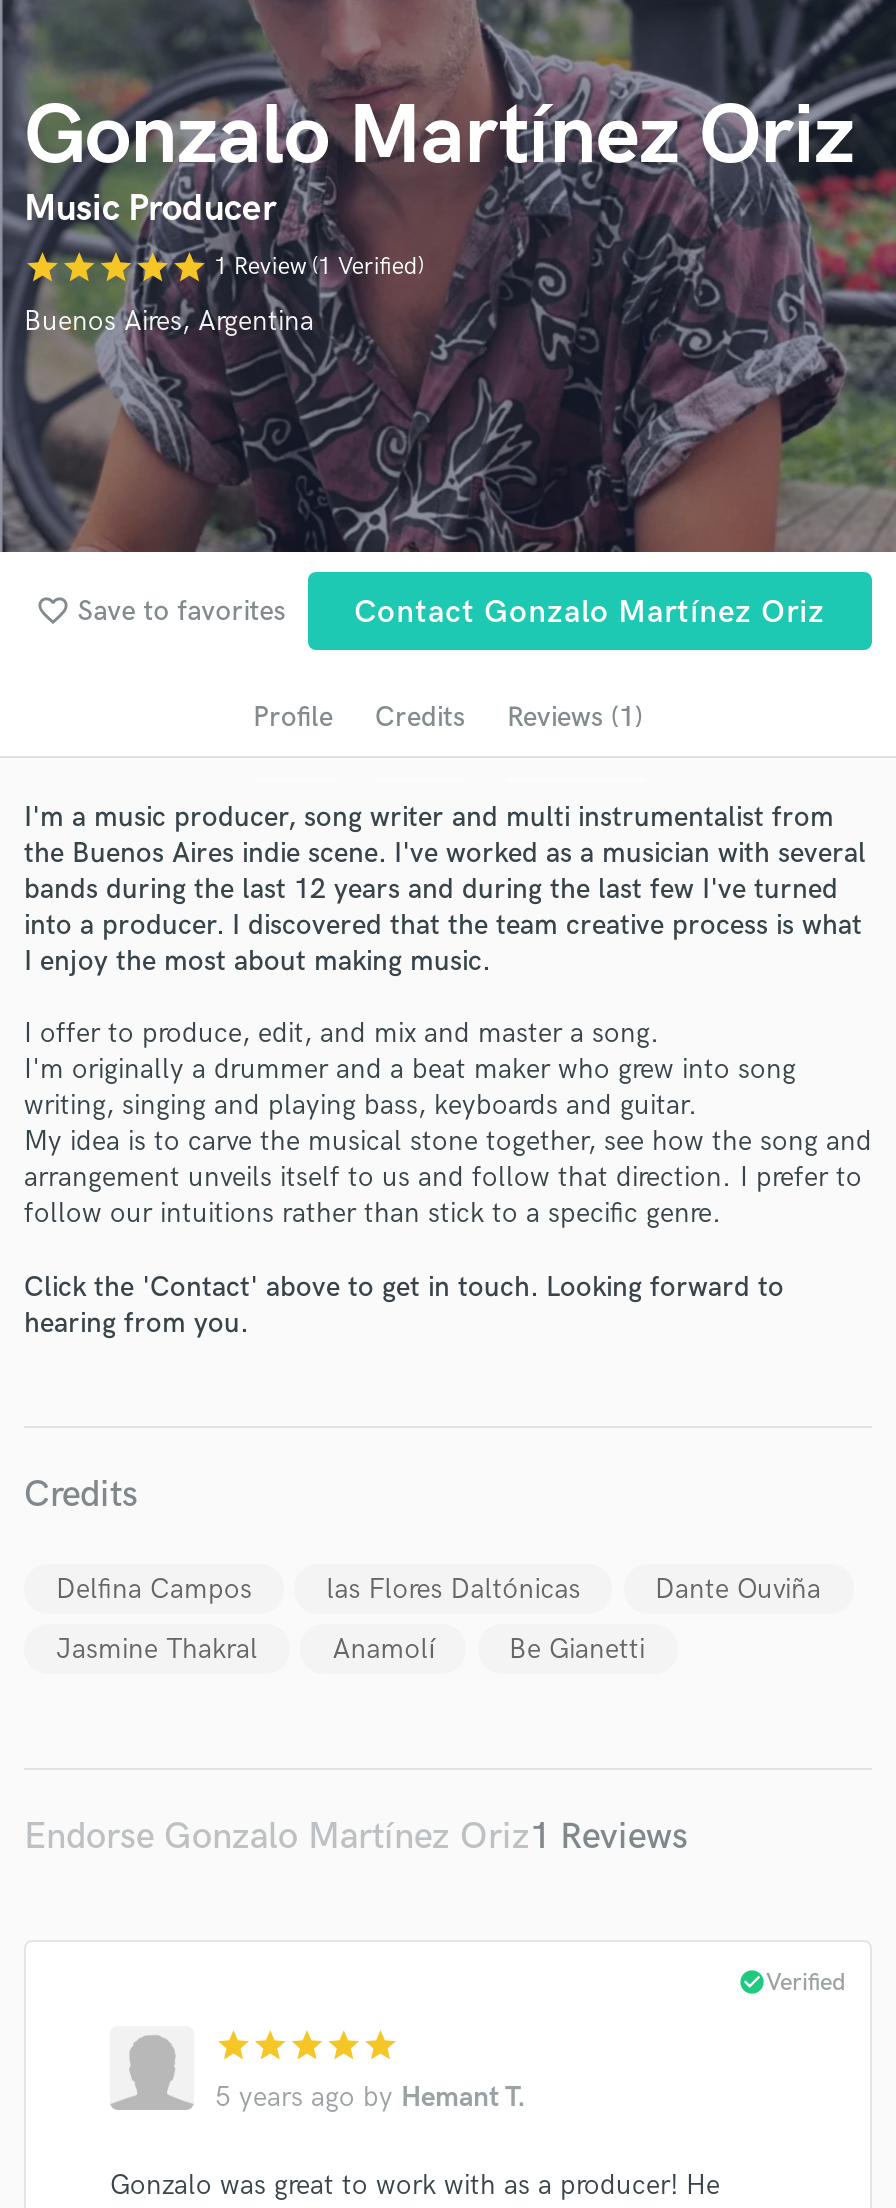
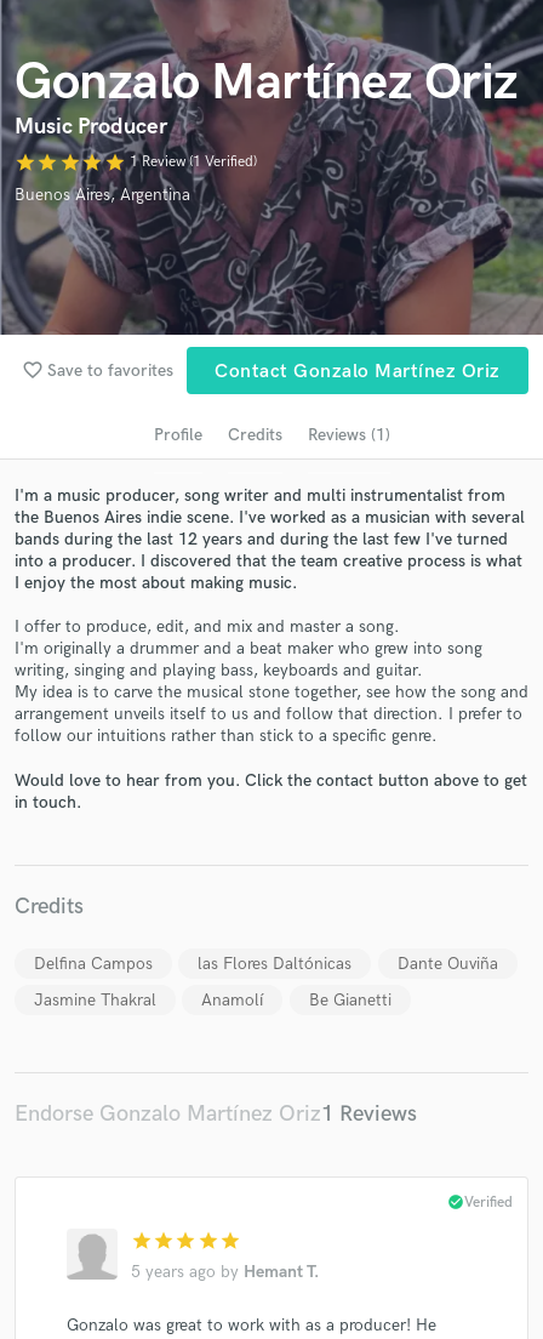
[24,1269,784,1339] Click the 'Contact' above to get in touch. Looking forward to | hearing from you. -> [15,770,527,812] Would love to hear from you. Click the contact button above to get | in touch.

